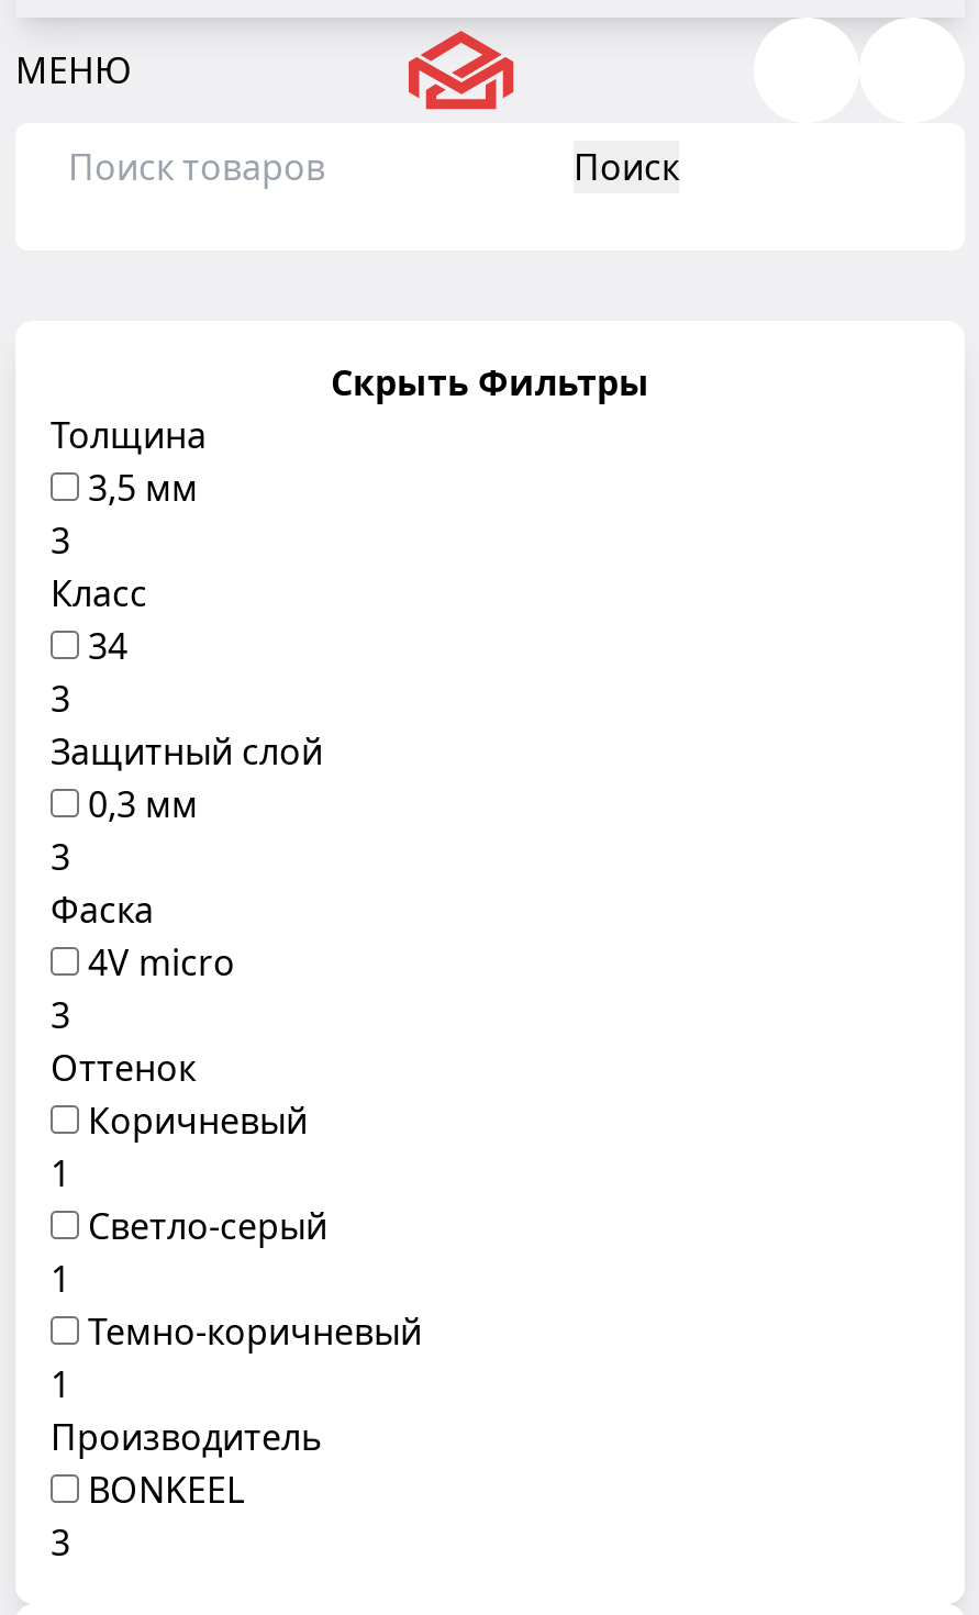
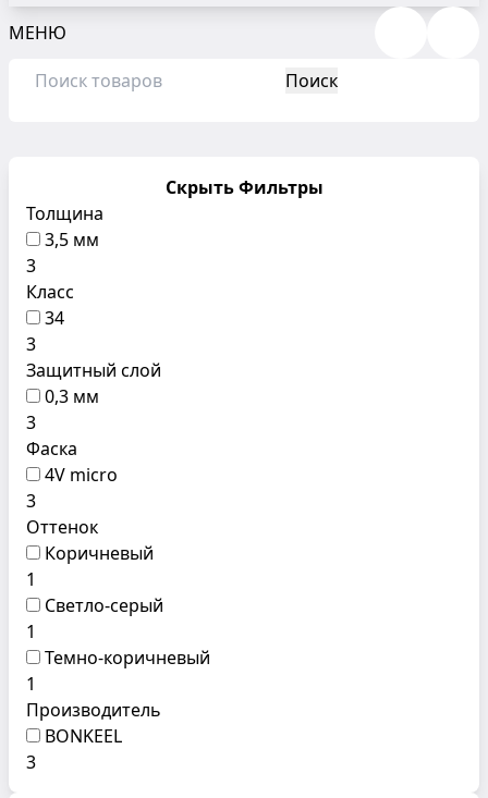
[407,29,516,112] [image] -> none

